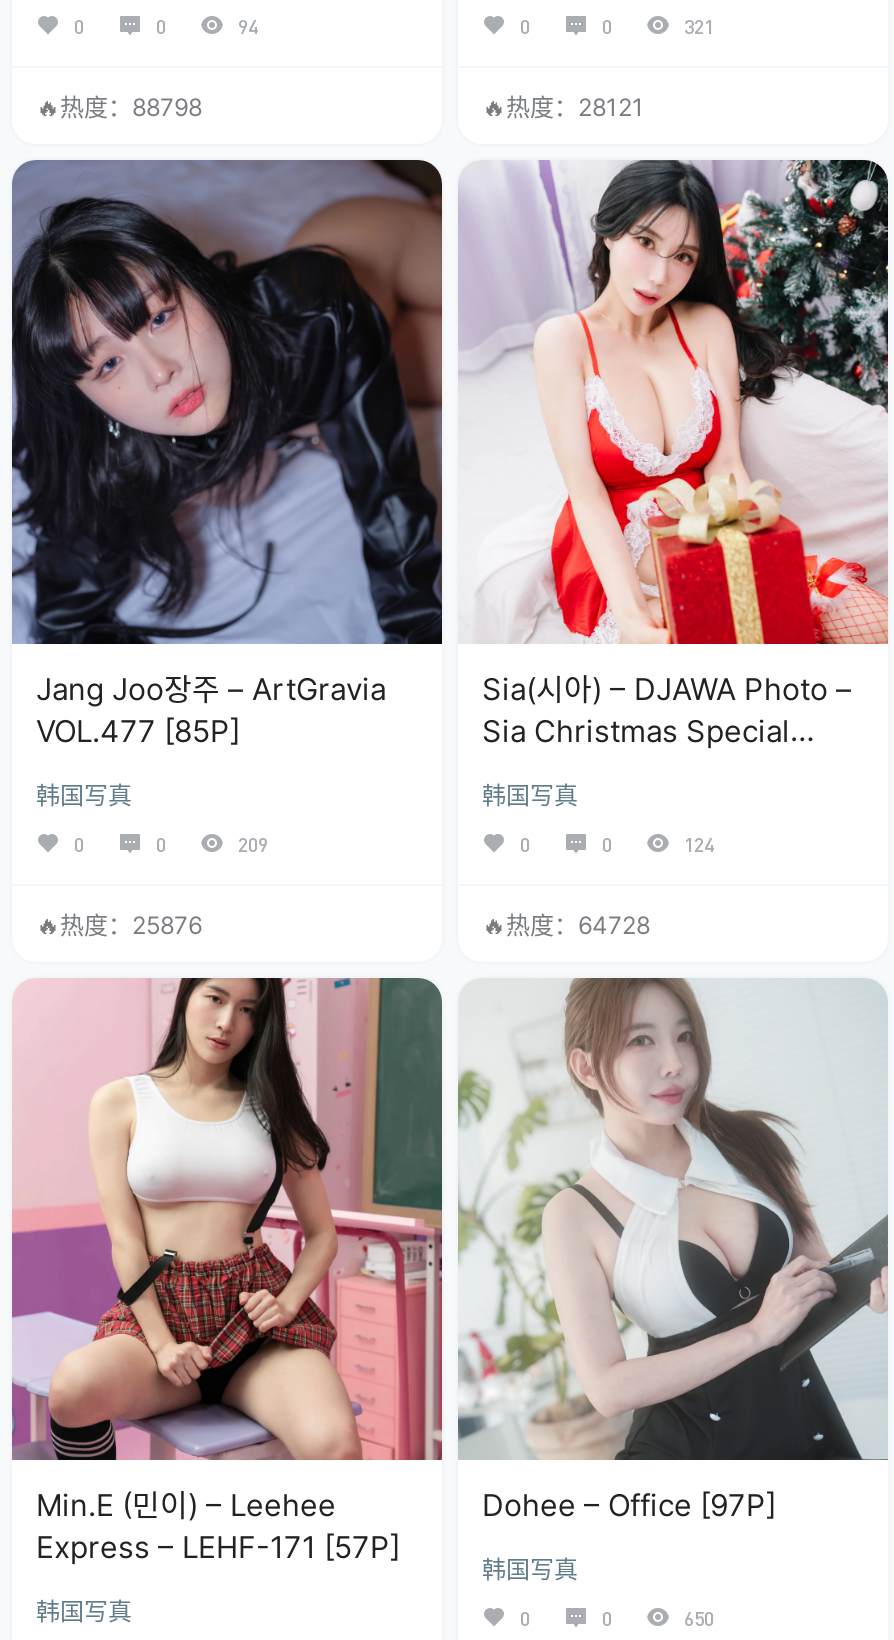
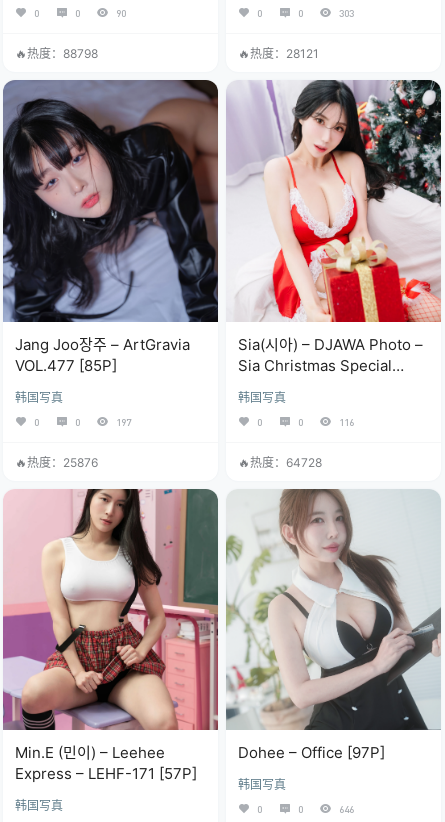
[238,13,258,37] 94 -> [116,7,126,19] 90
[684,13,714,37] 321 -> [339,7,354,19] 303
[238,831,268,855] 209 -> [116,415,131,427] 197
[684,831,714,855] 124 -> [339,415,354,427] 116
[684,1607,714,1631] 650 -> [339,803,354,815] 646

